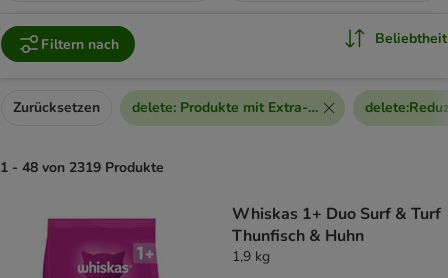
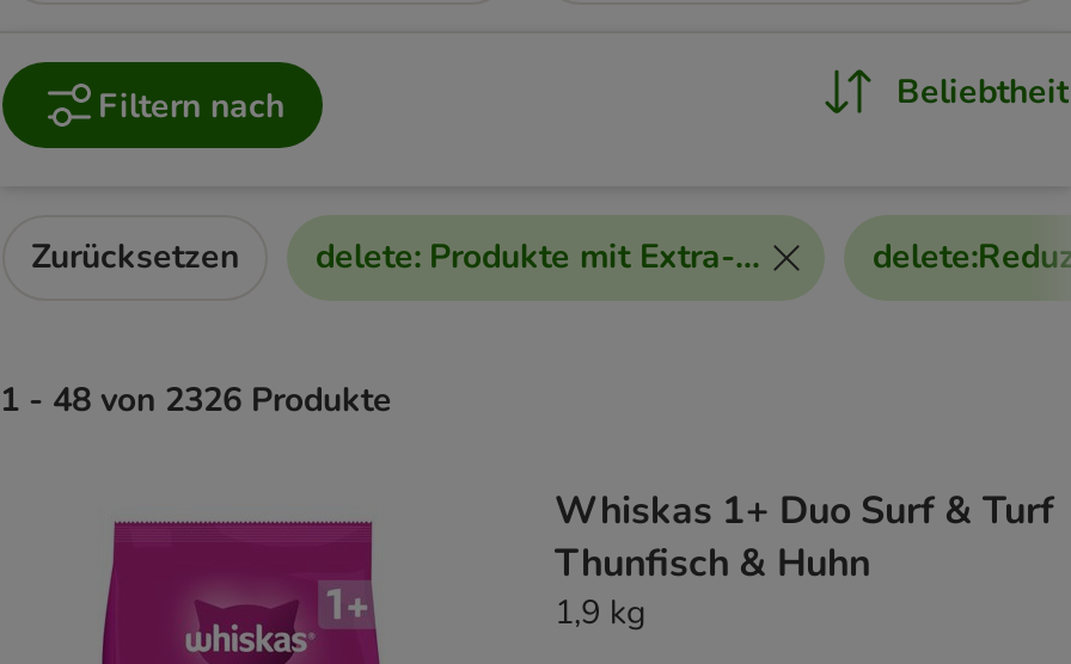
[0,158,164,177] 1 - 48 von 2319 Produkte -> [0,377,392,423] 1 - 48 von 2326 Produkte

